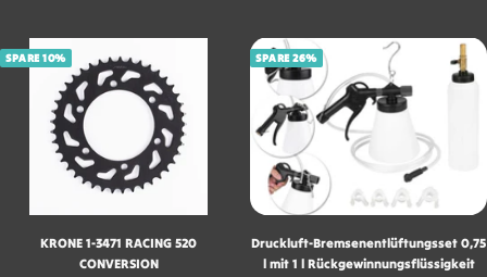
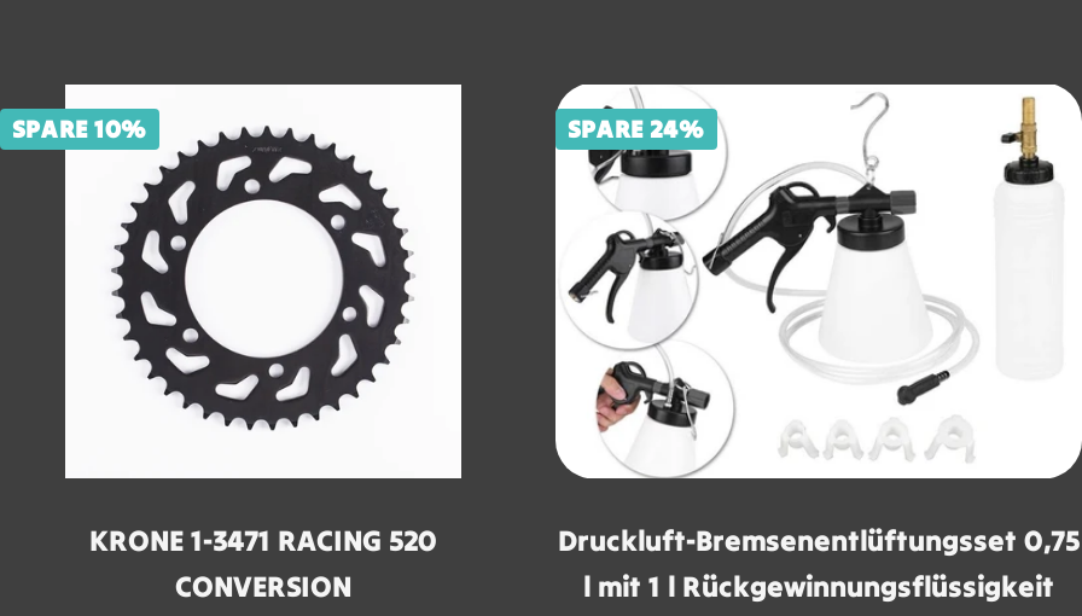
[255,51,317,65] SPARE 26% -> [568,113,704,144] SPARE 24%

